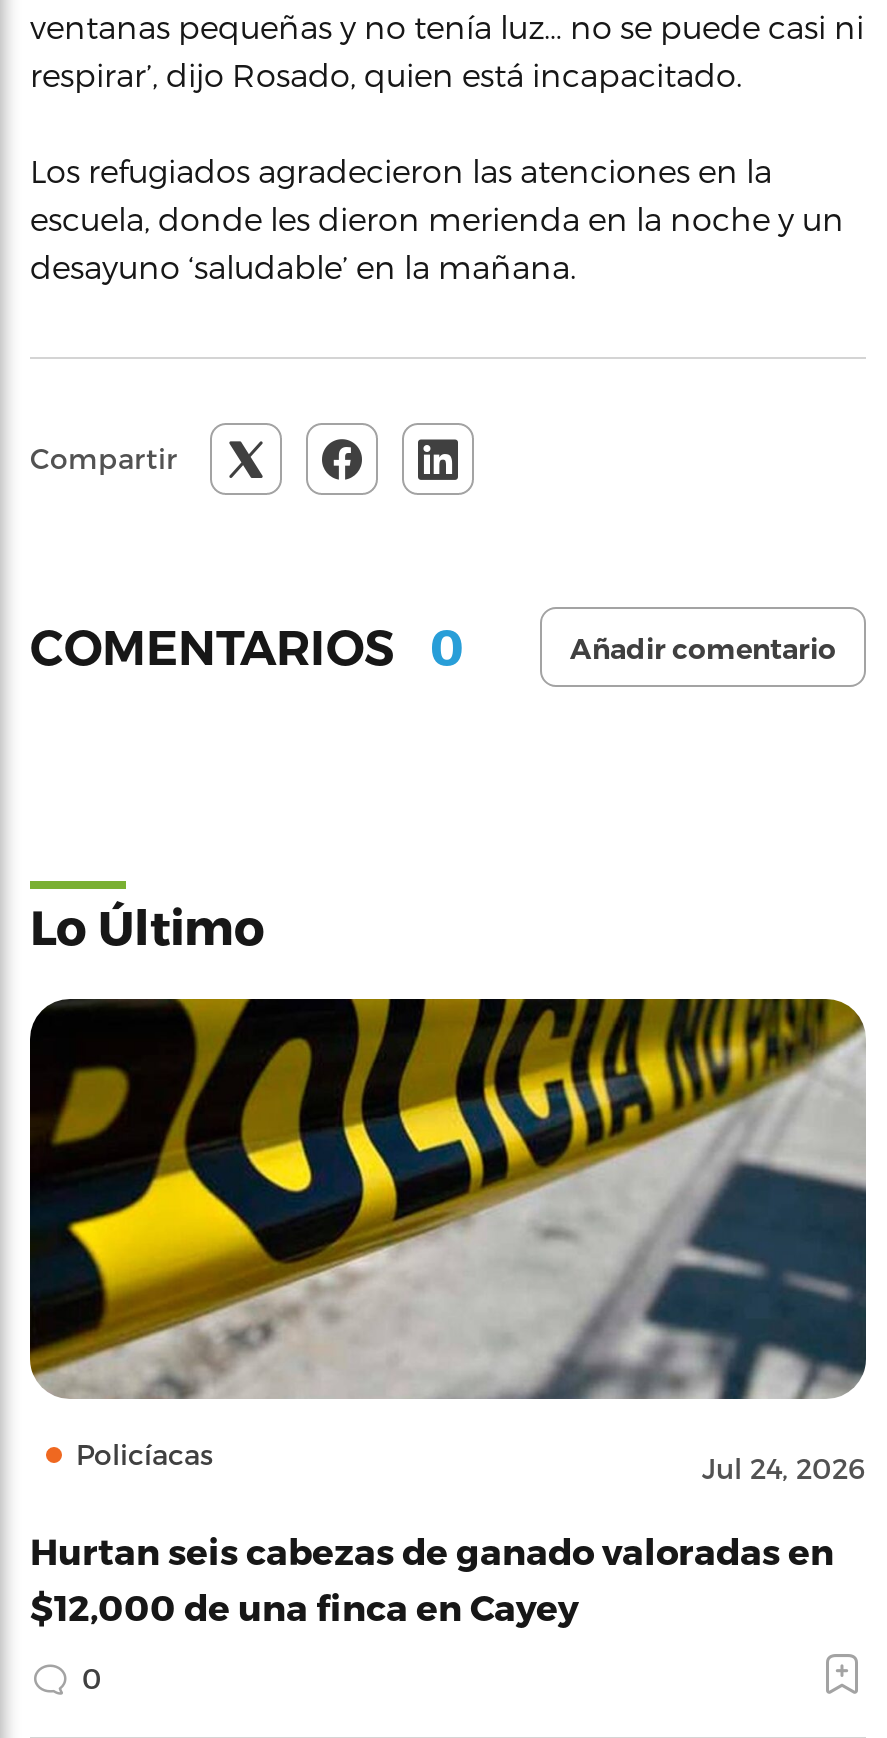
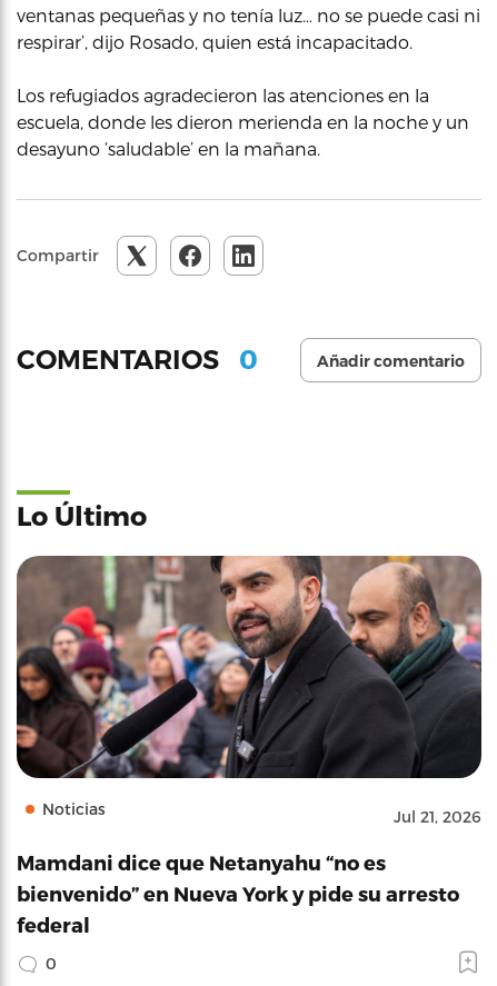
[28,996,866,1485] [image] | Policíacas | Jul 24, 2026 -> [16,555,481,826] [image] | Noticias | Jul 21, 2026
[30,1529,834,1627] Hurtan seis cabezas de ganado valoradas en | $12,000 de una finca en Cayey -> [17,850,459,936] Mamdani dice que Netanyahu “no es | bienvenido” en Nueva York y pide su arresto | federal

